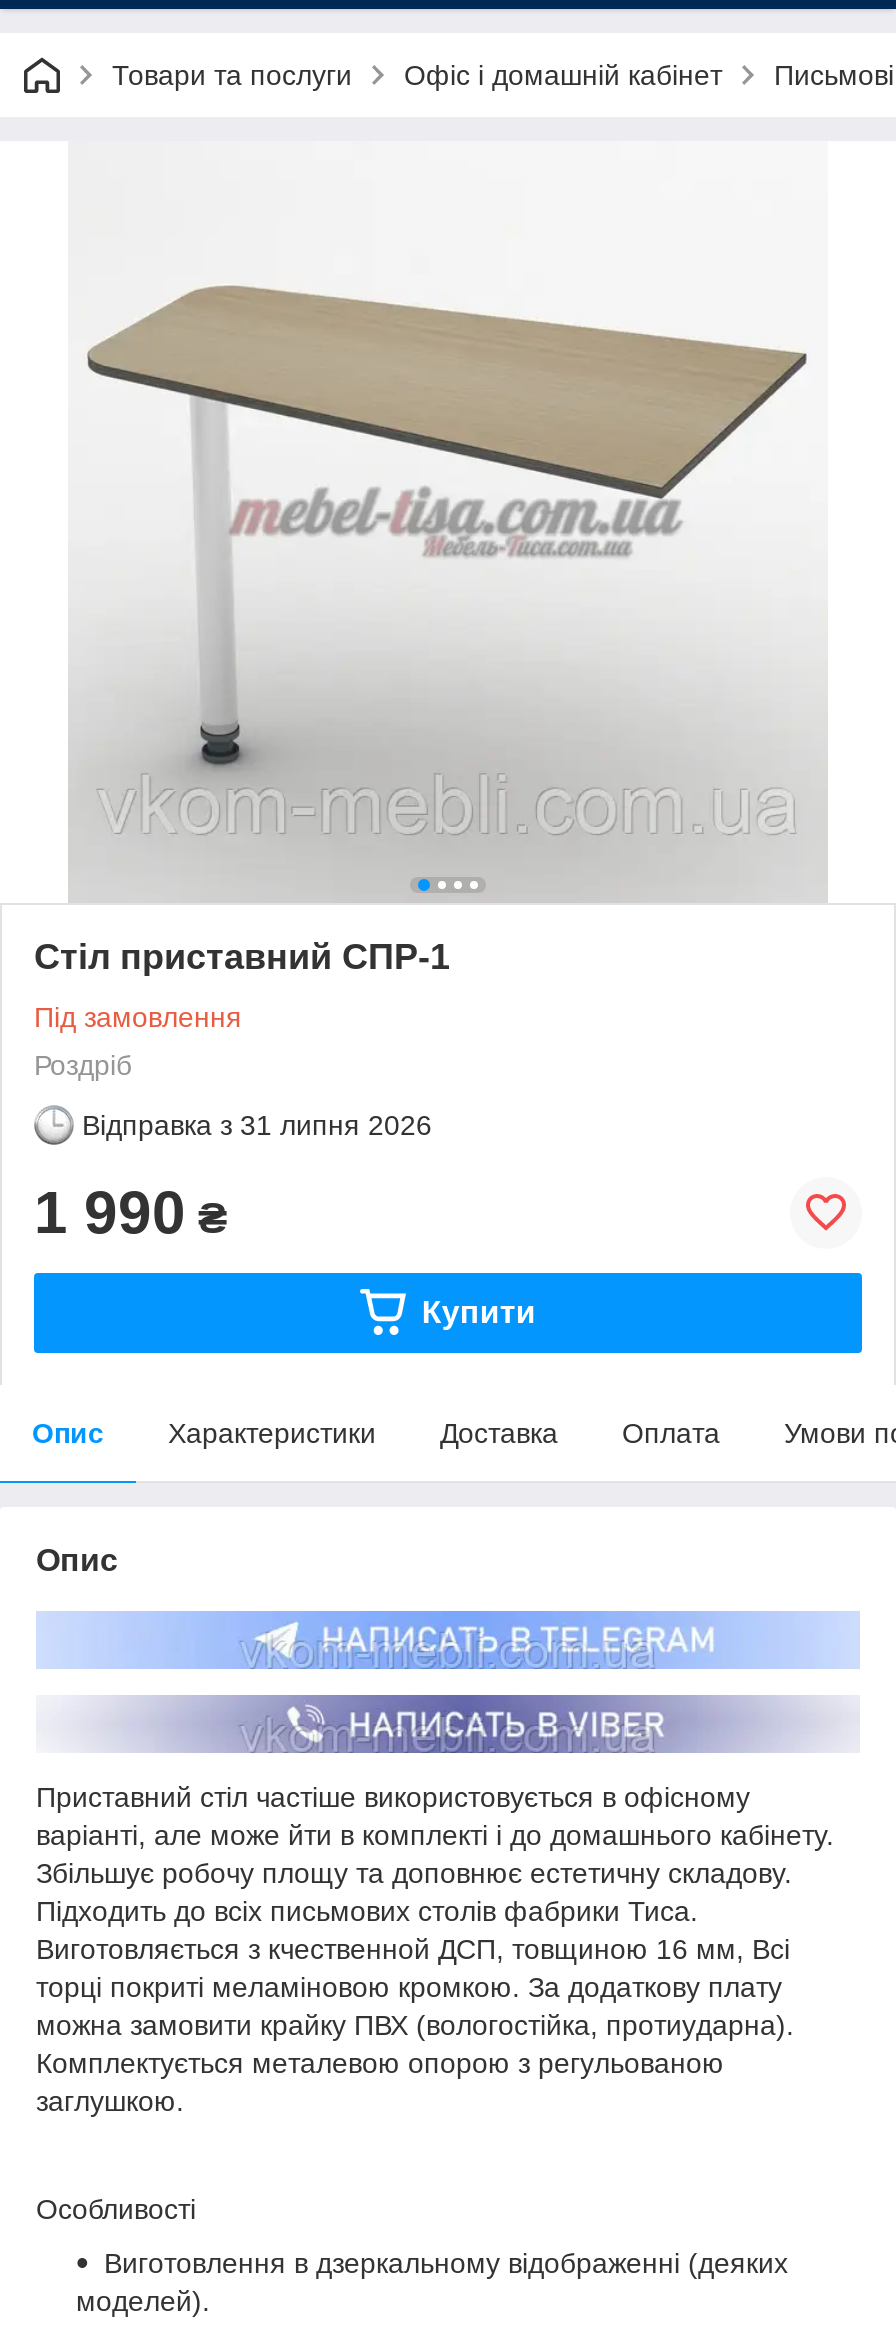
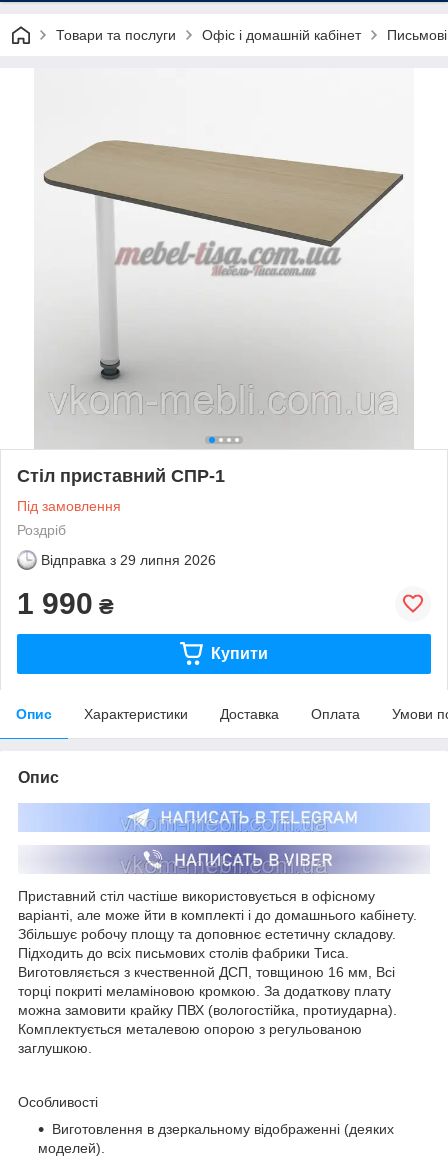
[82,1109,432,1141] Відправка з 31 липня 2026 -> [41,552,216,568] Відправка з 29 липня 2026

